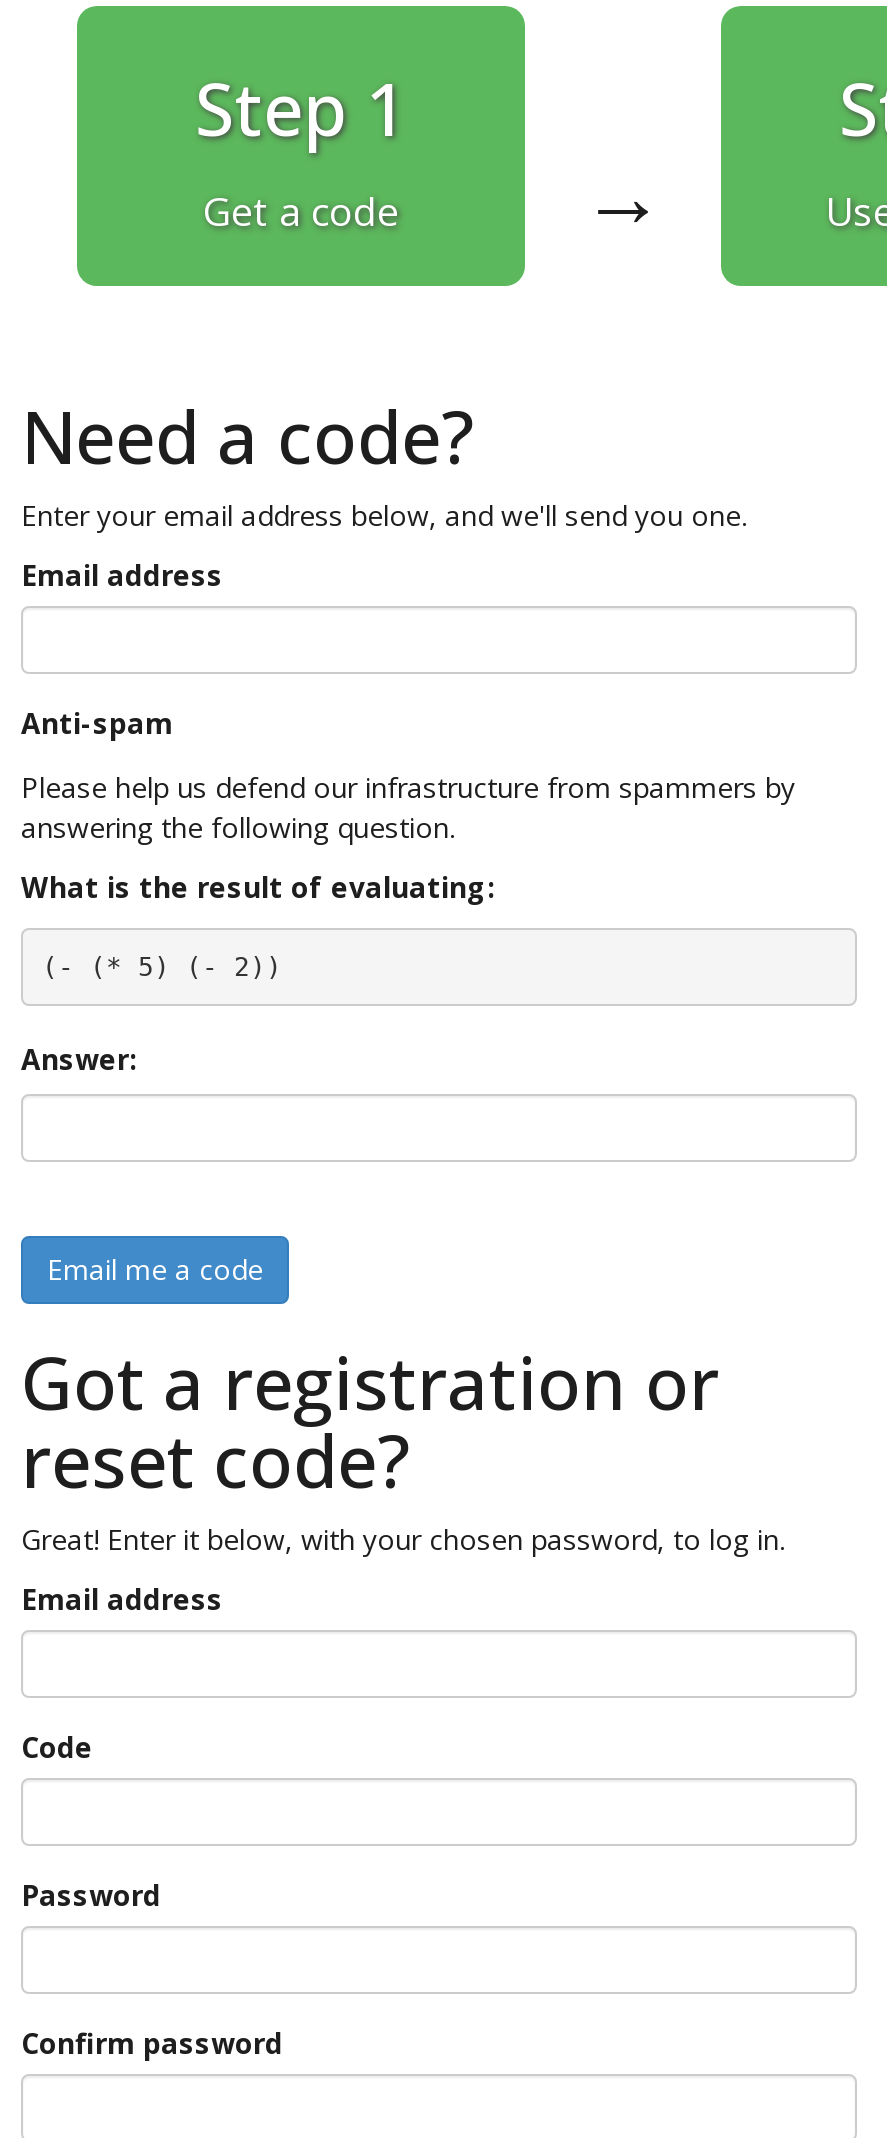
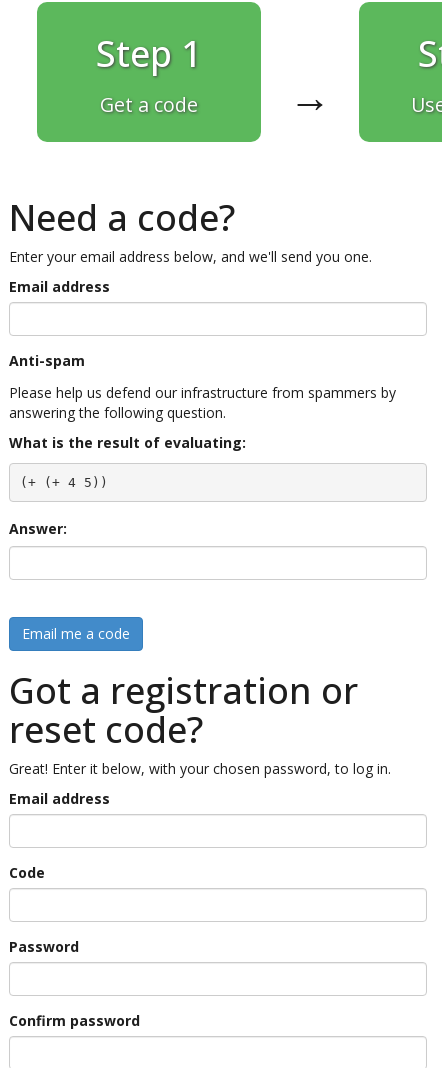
[42,951,282,981] (- (* 5) (- 2)) -> [19,474,107,489] (+ (+ 4 5))

